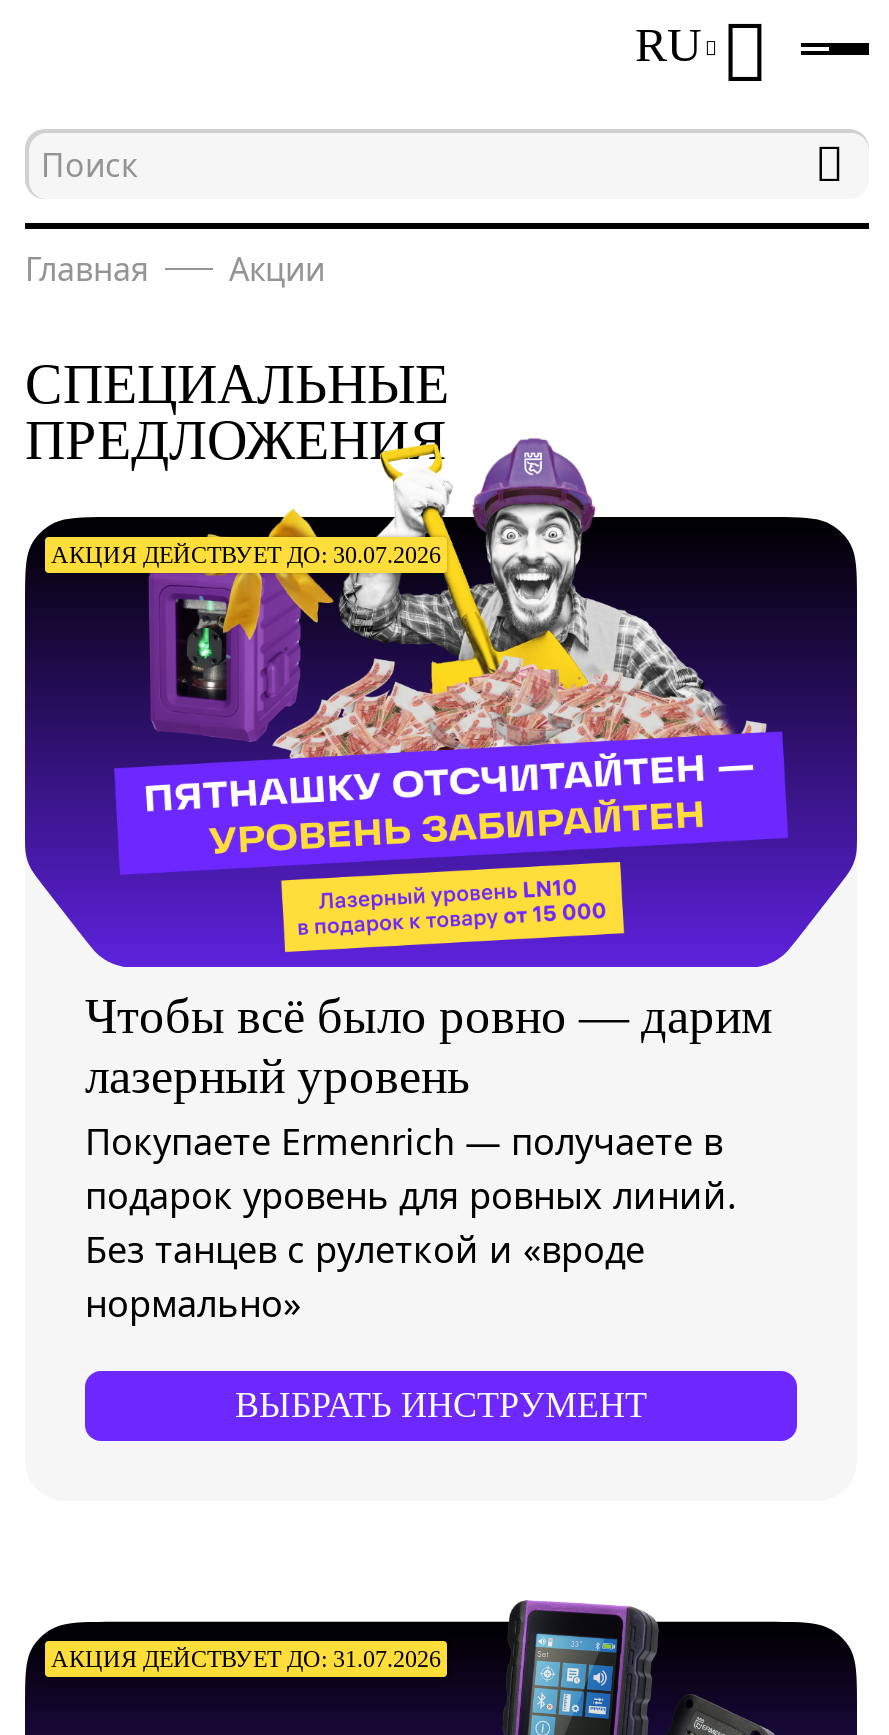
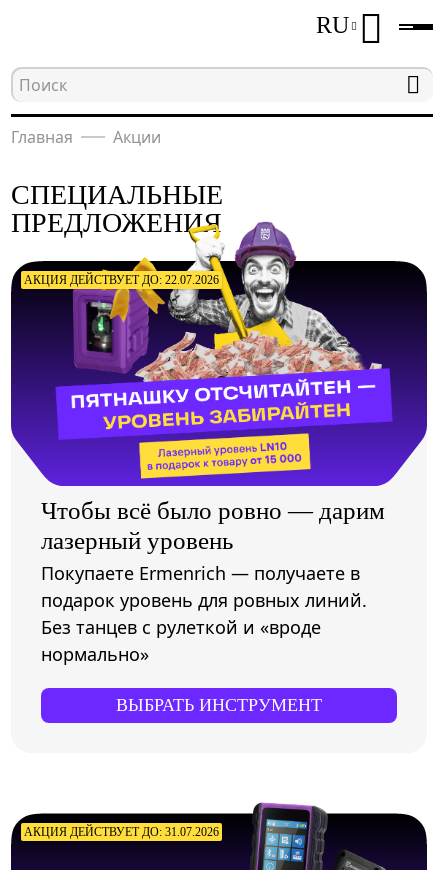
[51,541,441,569] АКЦИЯ ДЕЙСТВУЕТ ДО: 30.07.2026 -> [24,273,219,287] АКЦИЯ ДЕЙСТВУЕТ ДО: 22.07.2026

